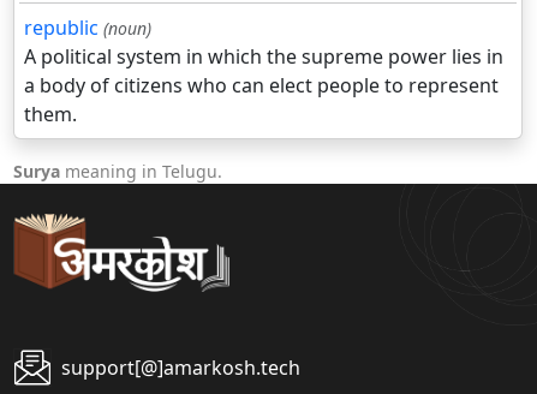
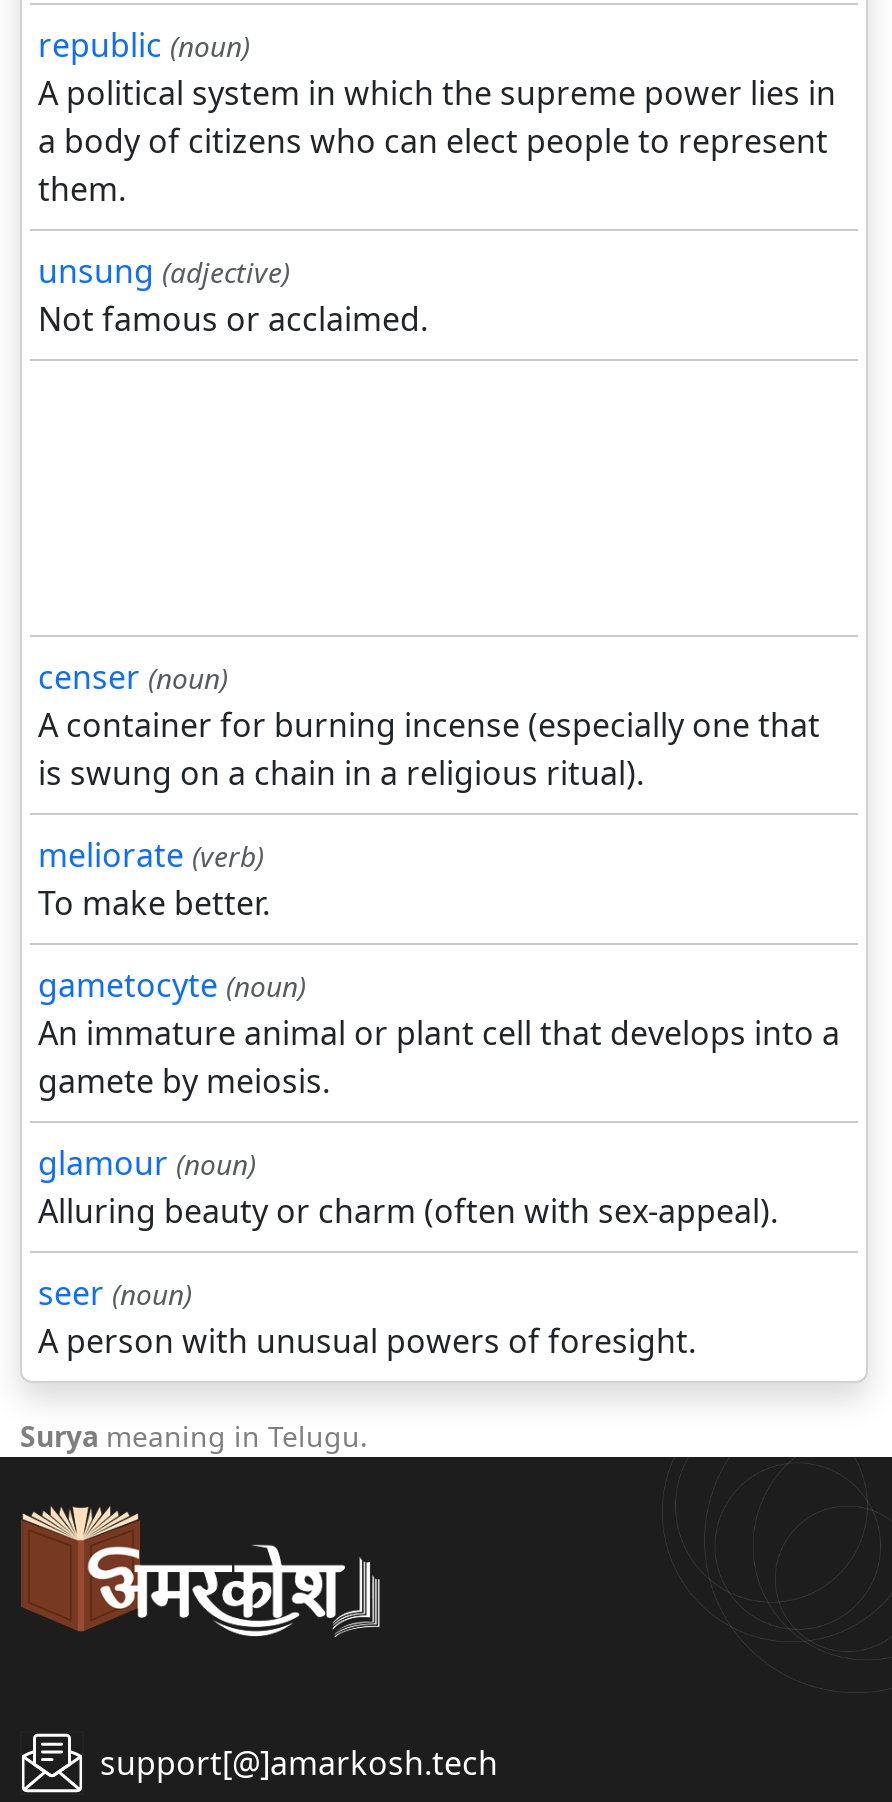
none -> [38,249,428,341] unsung (adjective) | Not famous or acclaimed.
none -> [38,655,840,1363] censer (noun) | A container for burning incense (especially one that | is swung on a chain in a religious ritual). | meliorate (verb) | To make better. | gametocyte (noun) | An immature animal or plant cell that develops into a | gamete by meiosis. | glamour (noun) | Alluring beauty or charm (often with sex-appeal). | seer (noun) | A person with unusual powers of foresight.

